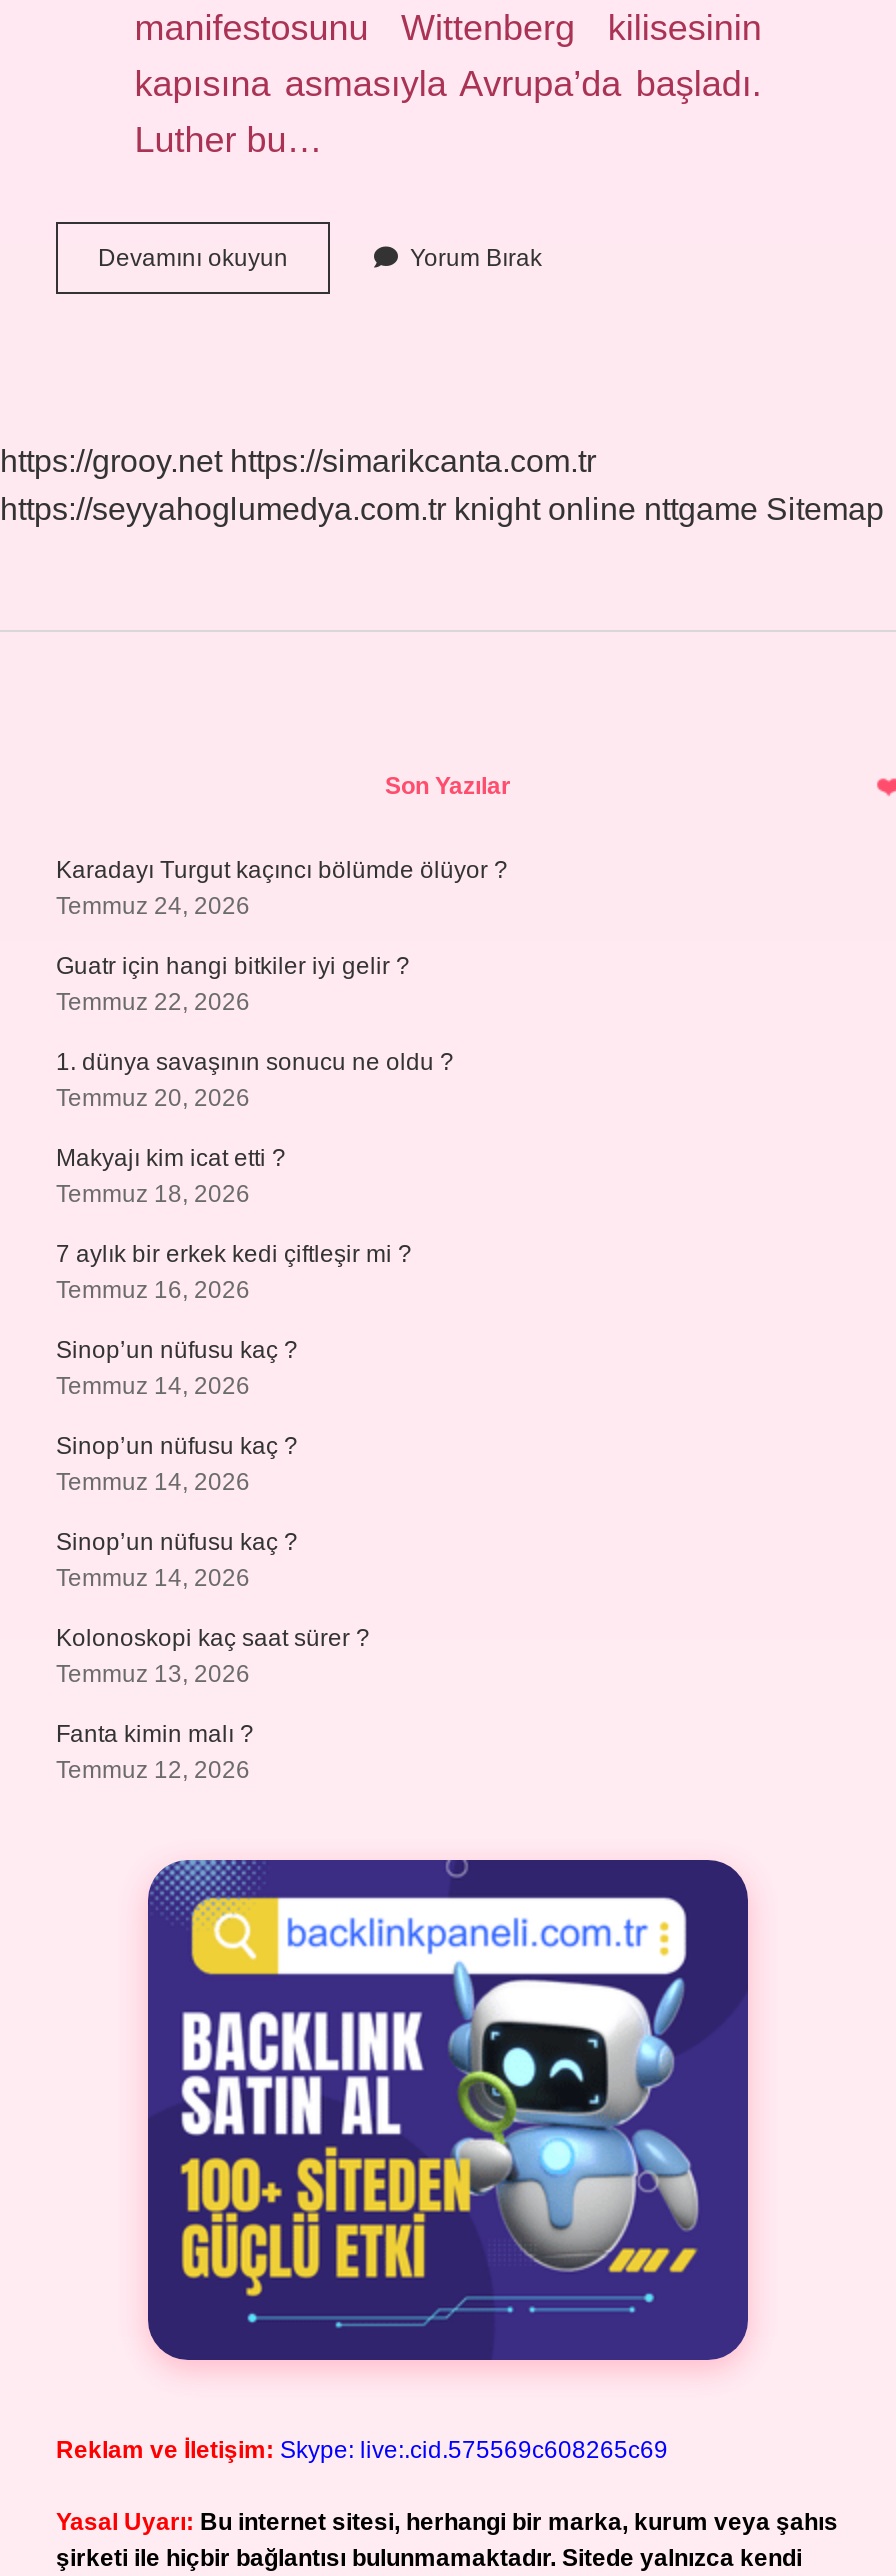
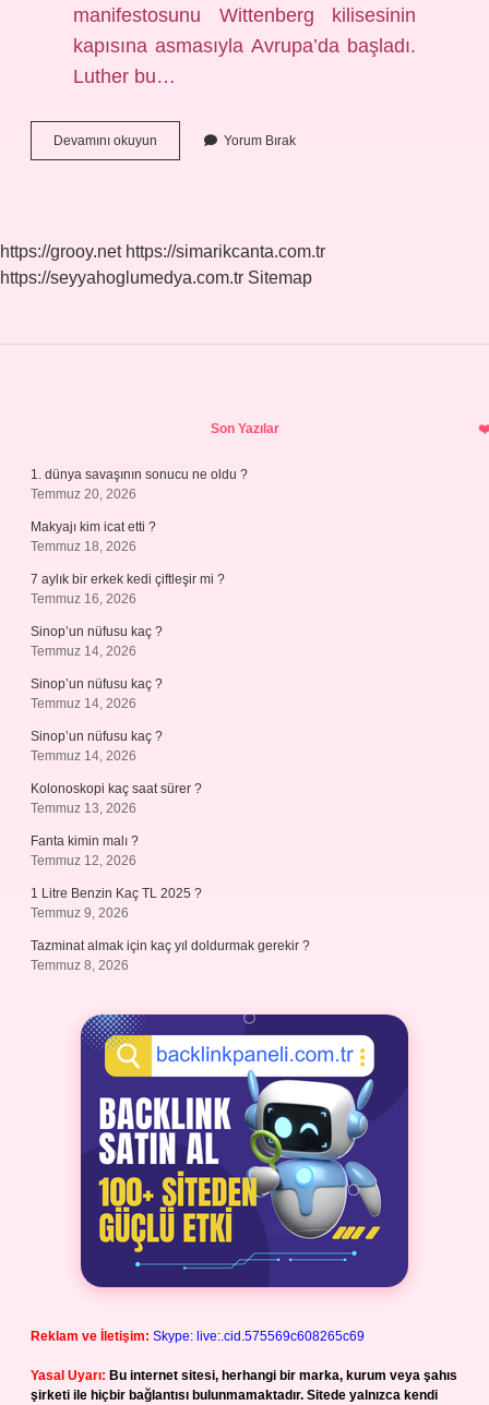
[0,492,884,526] https://seyyahoglumedya.com.tr knight online nttgame Sitemap -> [0,268,312,287] https://seyyahoglumedya.com.tr Sitemap
[56,856,508,1016] Karadayı Turgut kaçıncı bölümde ölüyor ? | Temmuz 24, 2026 | Guatr için hangi bitkiler iyi gelir ? | Temmuz 22, 2026 -> none
moved [56,1048,454,1784] -> [31,467,248,868]: 1. dünya savaşının sonucu ne oldu ? | Temmuz 20, 2026 | Makyajı kim icat etti ? | ... | Fanta kimin malı ? | Temmuz 12, 2026
none -> [31,886,310,973] 1 Litre Benzin Kaç TL 2025 ? | Temmuz 9, 2026 | Tazminat almak için kaç yıl doldurmak gerekir ? | Temmuz 8, 2026

